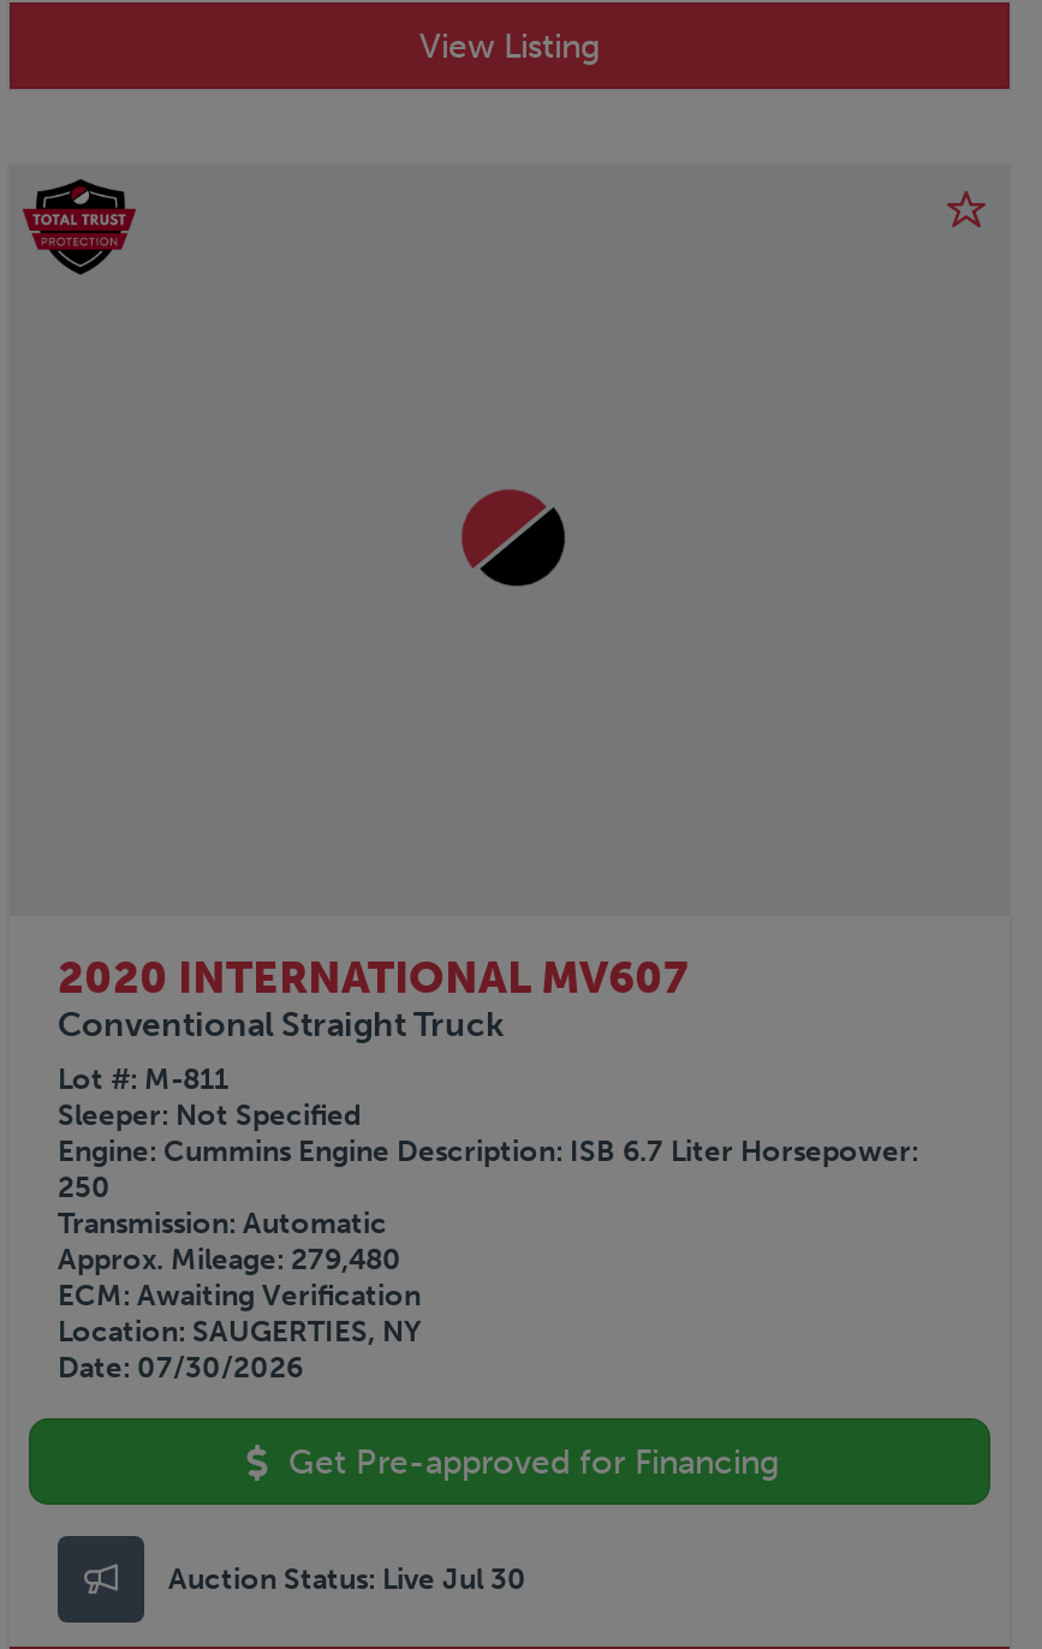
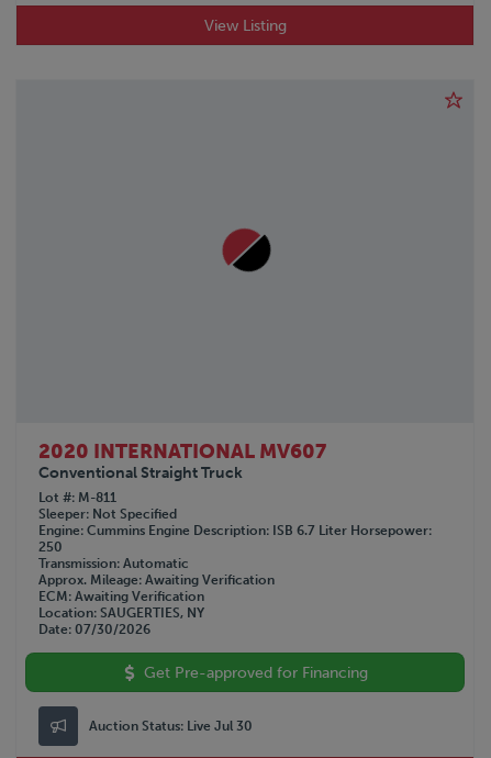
[22,178,137,276] [image] -> none
[58,1243,401,1277] Approx. Mileage 279,480 -> [38,573,275,588] Approx. Mileage Awaiting Verification

